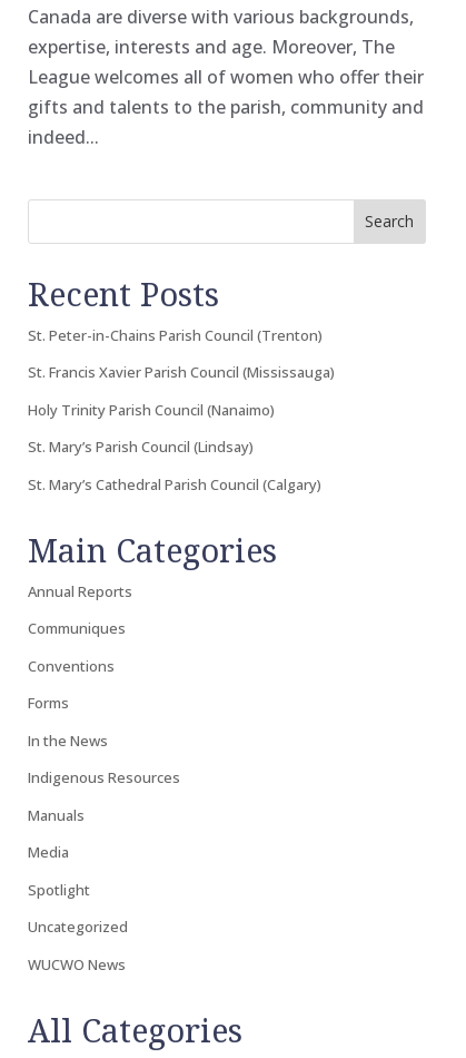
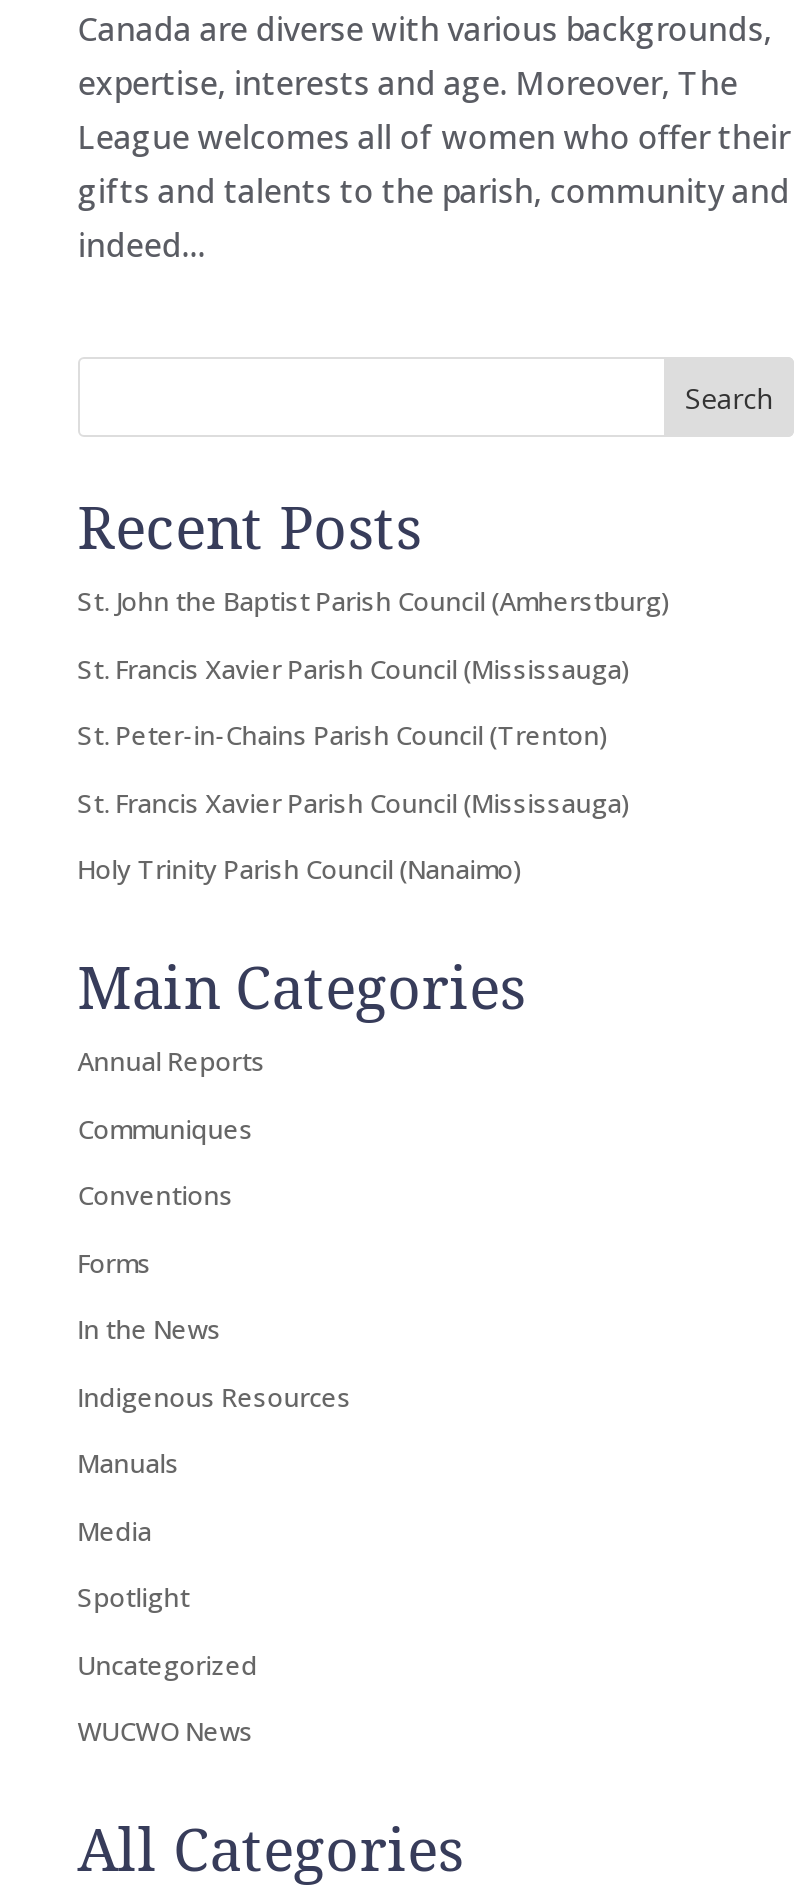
none -> [78,583,670,686] St. John the Baptist Parish Council (Amherstburg) | St. Francis Xavier Parish Council (Mississauga)
moved [28,325,335,420] -> [78,717,630,887]: St. Peter-in-Chains Parish Council (Trenton) | St. Francis Xavier Parish Council (Mississauga) | Holy Trinity Parish Council (Nanaimo)
[28,437,321,494] St. Mary’s Parish Council (Lindsay) | St. Mary’s Cathedral Parish Council (Calgary) -> none

